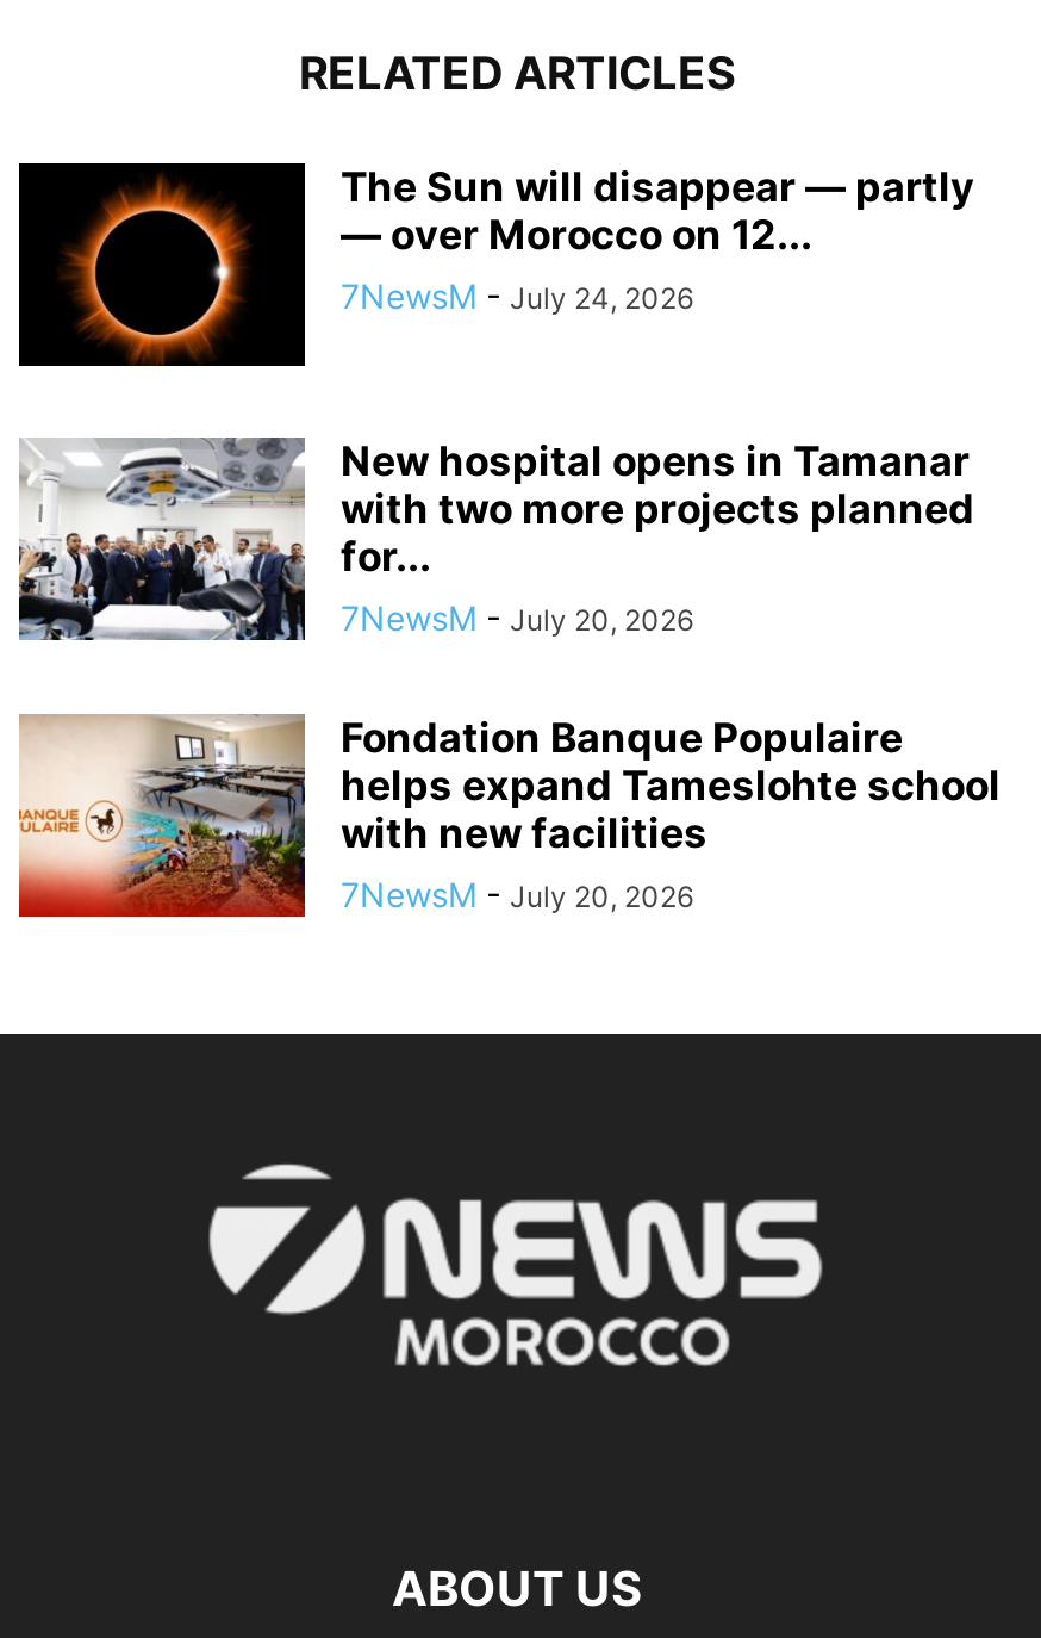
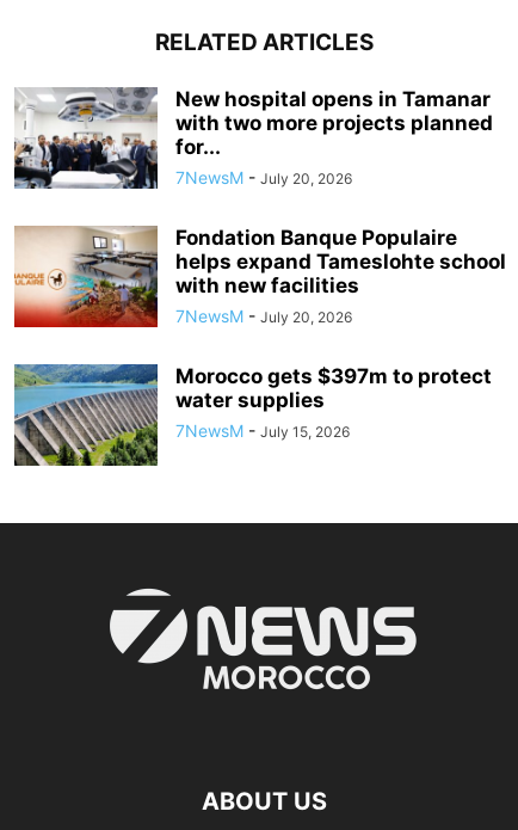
[17,161,974,368] [image] | The Sun will disappear — partly | — over Morocco on 12... | 7NewsM - July 24, 2026 -> none
moved [14,433,1001,913] -> [12,85,506,326]: [image] | New hospital opens in Tamanar | with two more projects planned | ... | with new facilities | 7NewsM - July 20, 2026
none -> [13,363,492,467] [image] | Morocco gets $397m to protect | water supplies | 7NewsM - July 15, 2026

